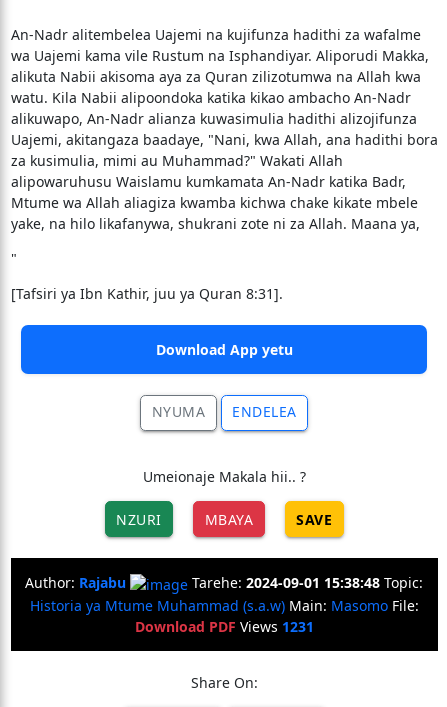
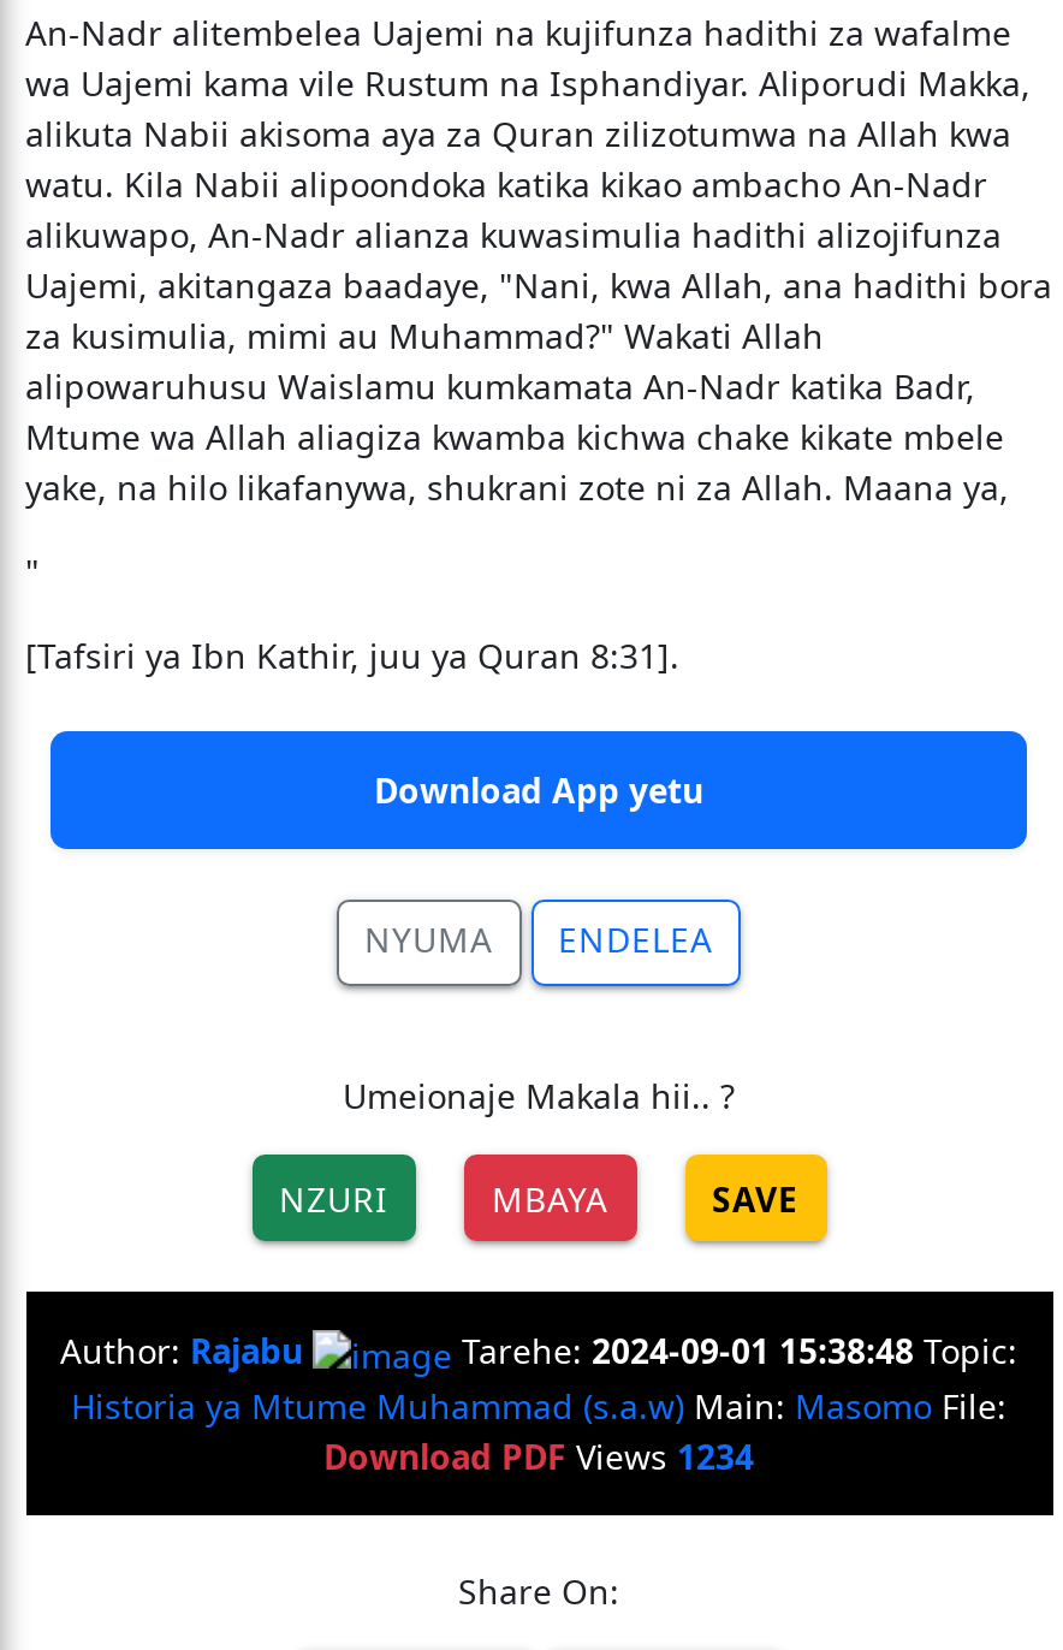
[134,617,313,636] Download PDF Views 1231 -> [323,1433,754,1479] Download PDF Views 1234

